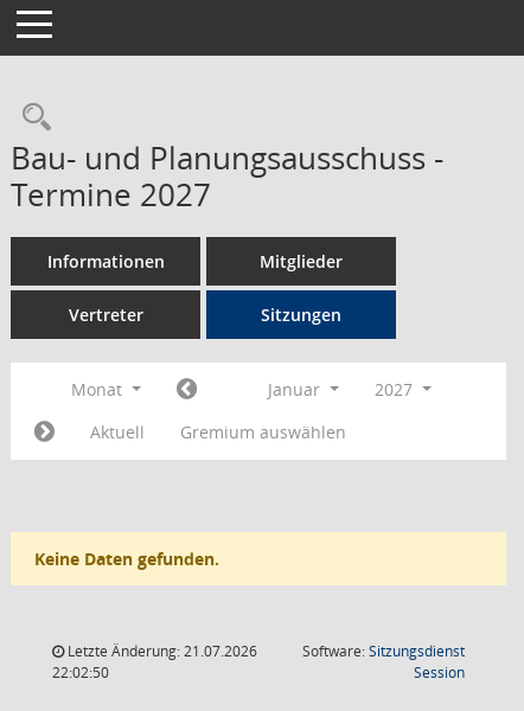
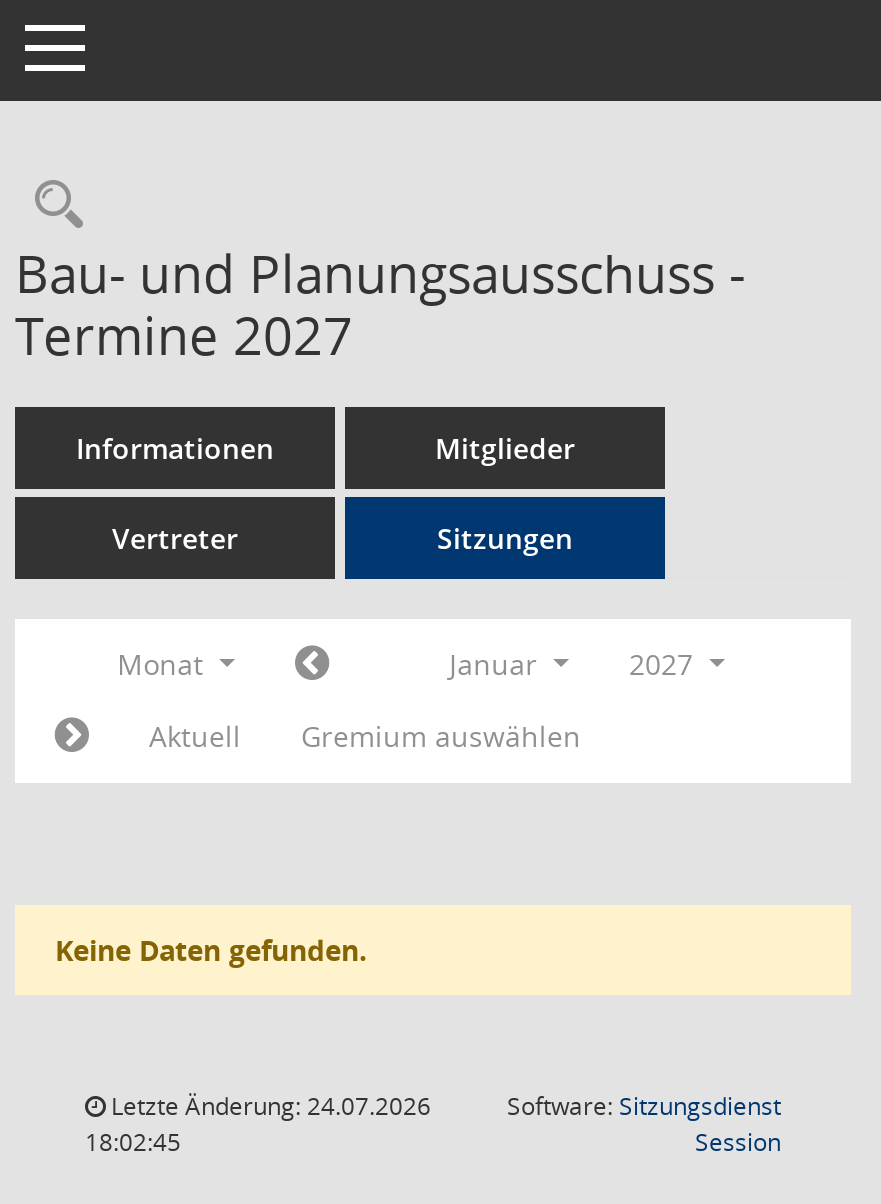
[64,641,257,661] Letzte Änderung: 21.07.2026 -> [105,1089,431,1123] Letzte Änderung: 24.07.2026
[52,662,109,683] 22:02:50 -> [85,1125,181,1159] 18:02:45

